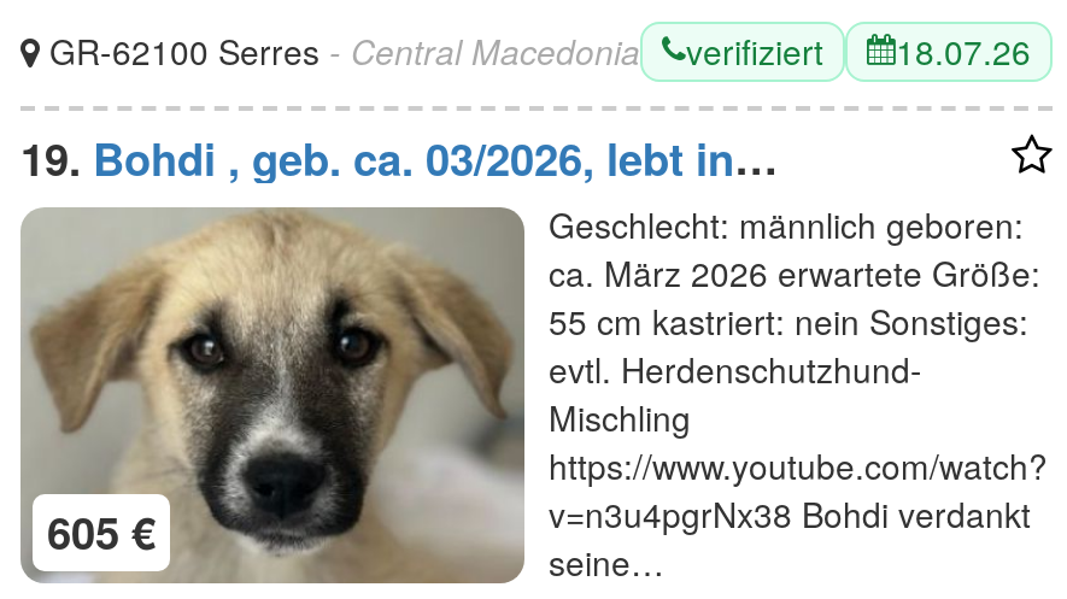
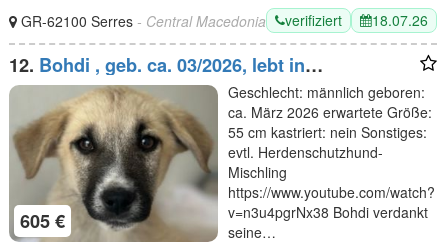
[20,126,734,188] 19. Bohdi , geb. ca. 03/2026, lebt in -> [9,52,305,78] 12. Bohdi , geb. ca. 03/2026, lebt in

